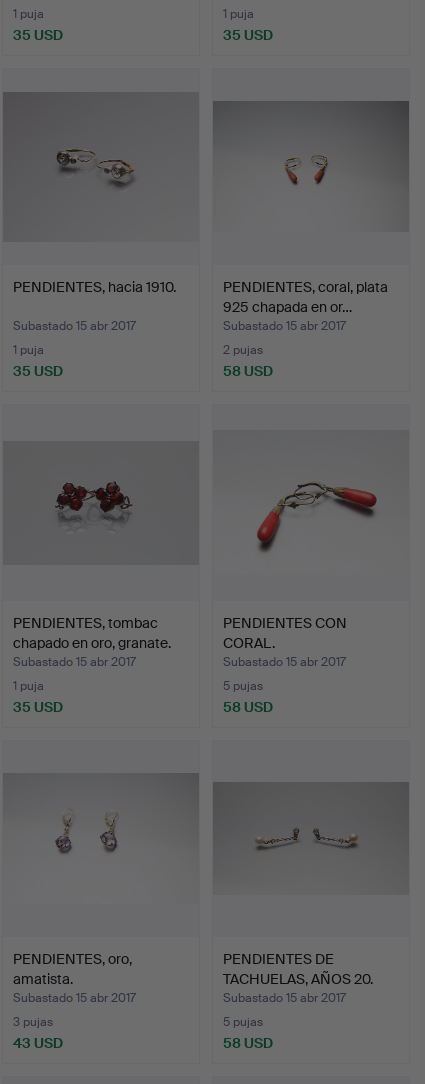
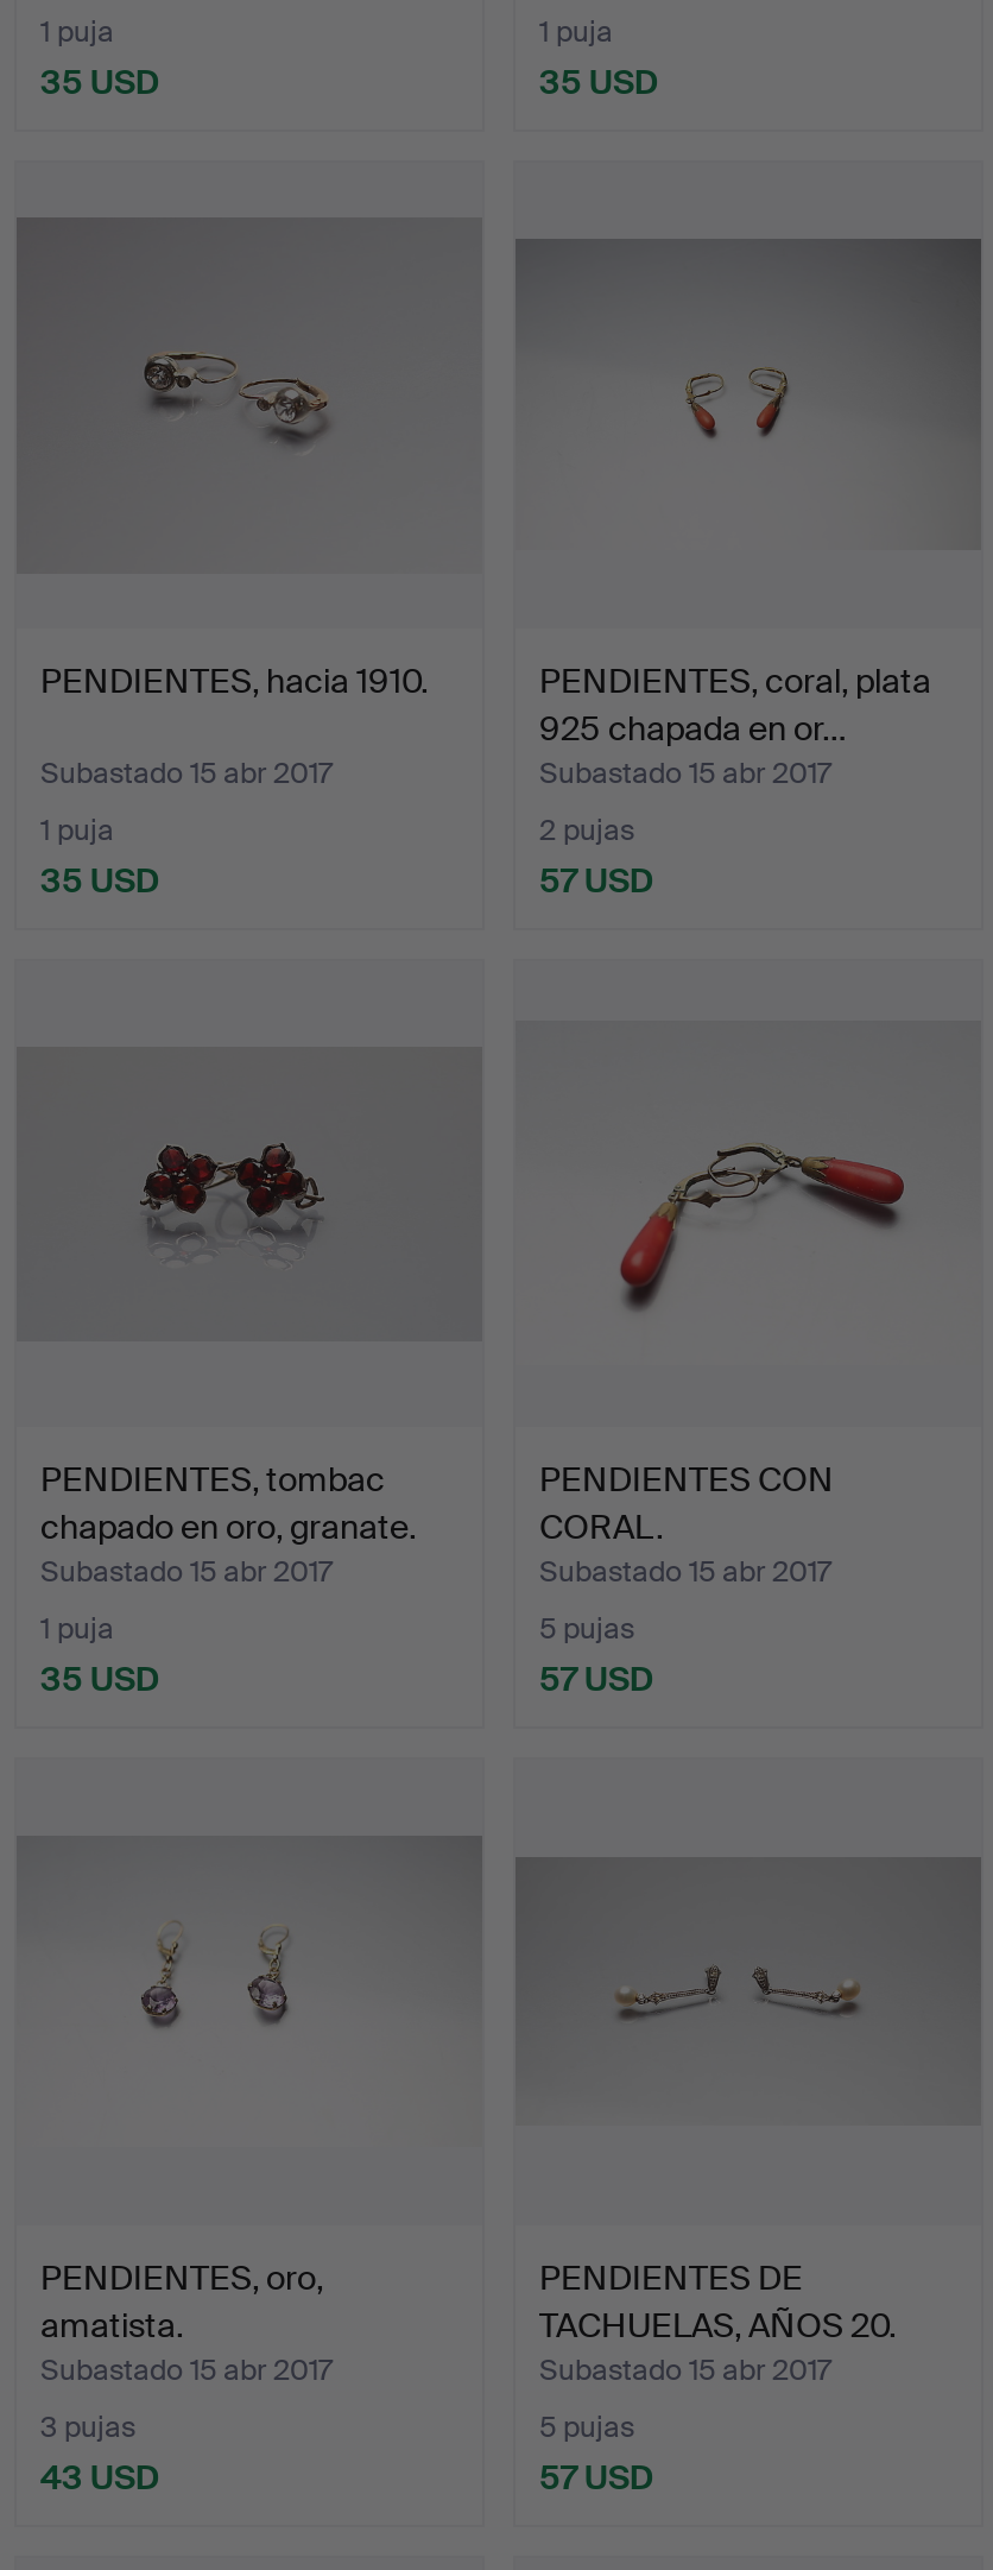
[223,362,273,380] 58 USD -> [539,858,653,901] 57 USD
[223,698,273,716] 58 USD -> [539,1657,653,1700] 57 USD
[223,1034,273,1052] 58 USD -> [539,2455,653,2498] 57 USD

